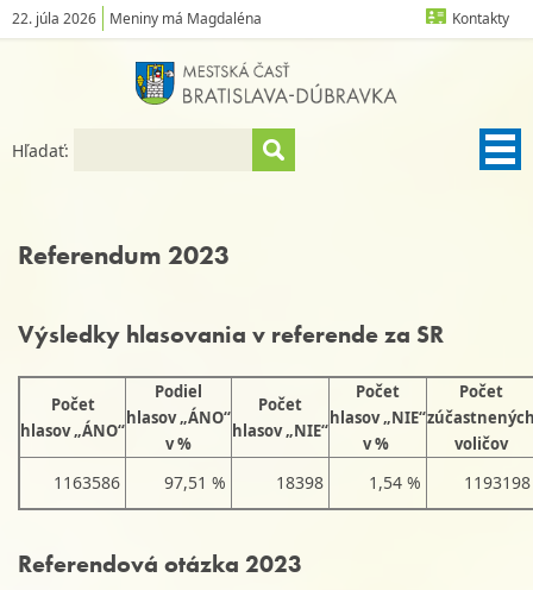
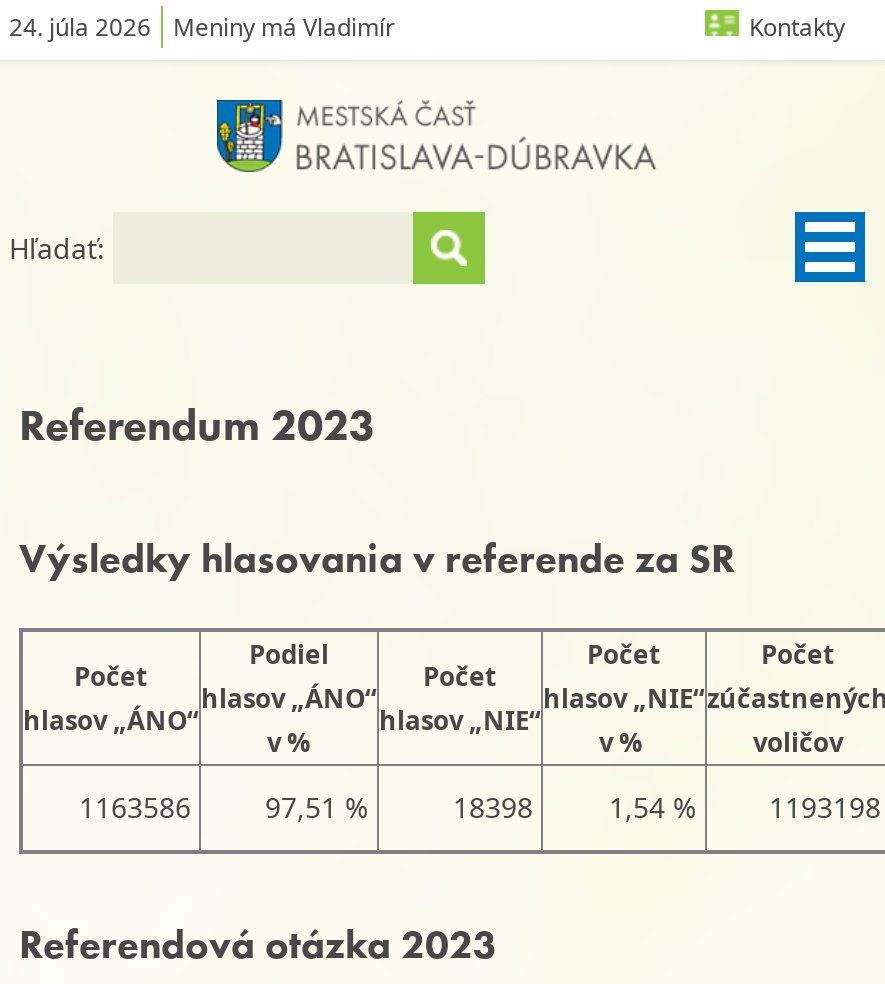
[12,8,96,29] 22. júla 2026 -> [9,10,151,44] 24. júla 2026
[109,8,262,29] Meniny má Magdaléna -> [173,10,395,44] Meniny má Vladimír

